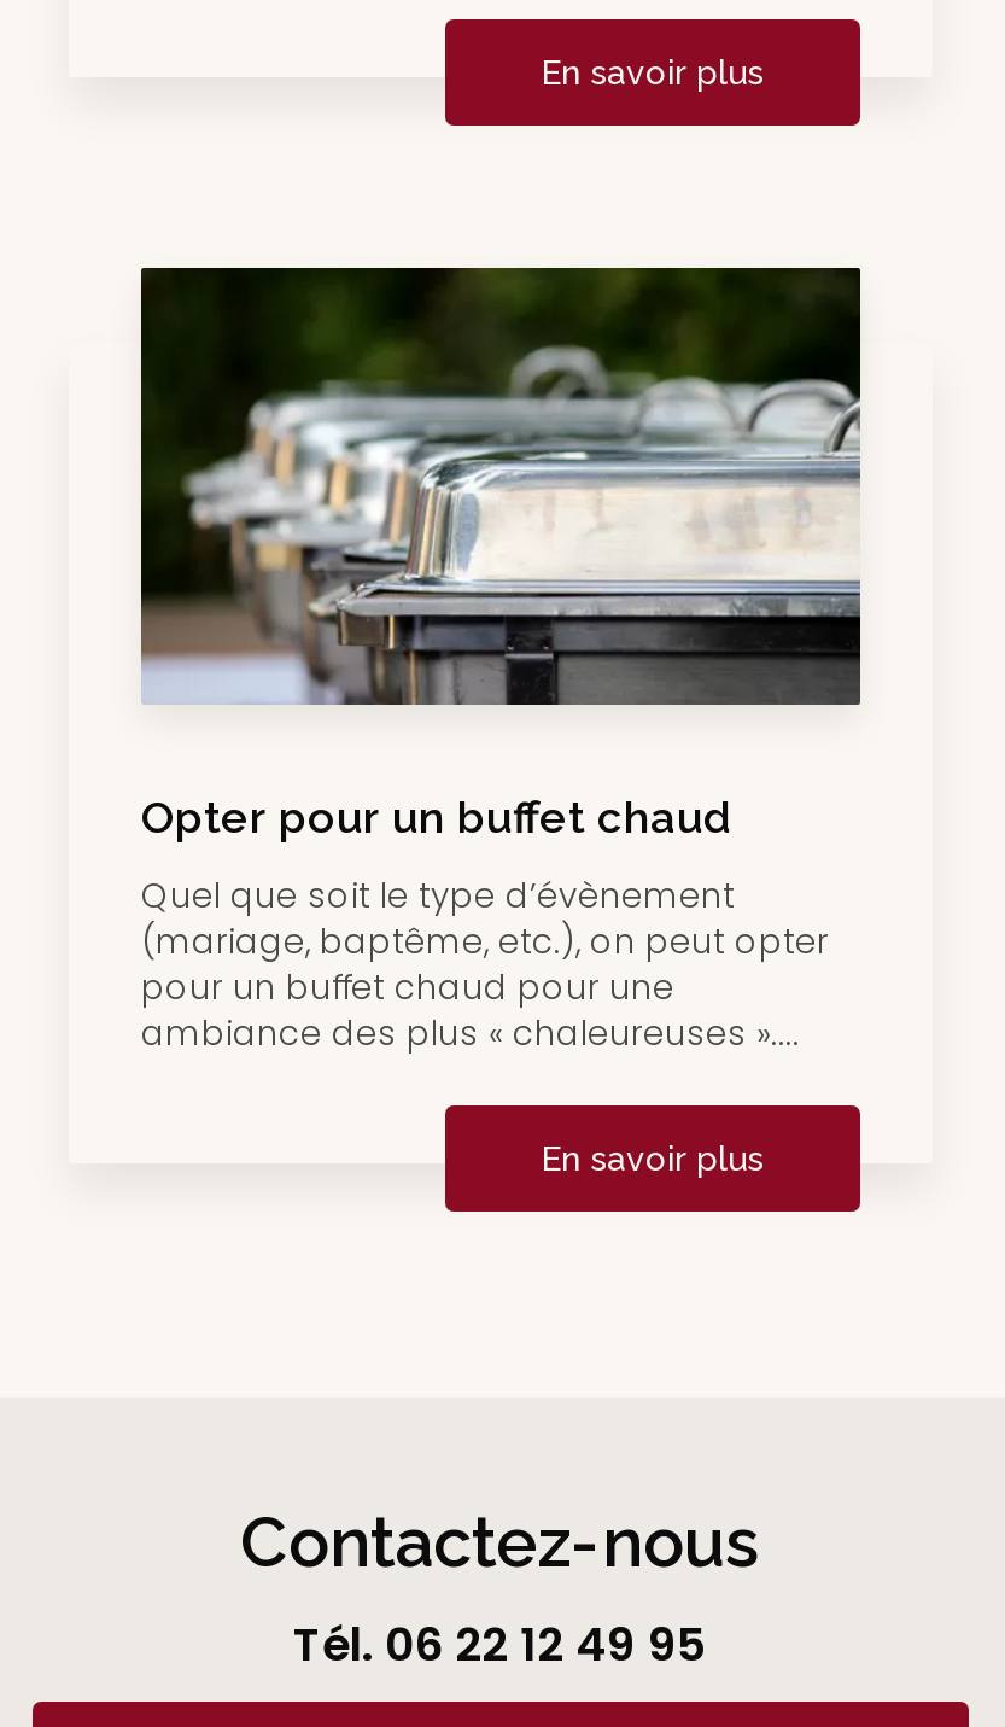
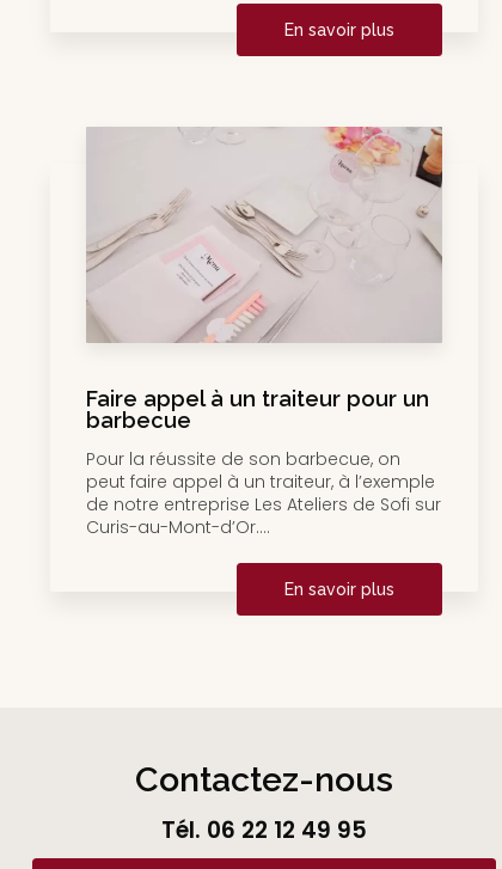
[139,266,863,842] [image] | Opter pour un buffet chaud -> [86,126,443,433] [image] | Faire appel à un traiteur pour un | barbecue
[141,871,829,1057] Quel que soit le type d’évènement | (mariage, baptême, etc.), on peut opter | pour un buffet chaud pour une | ambiance des plus « chaleureuses ».... -> [86,447,441,539] Pour la réussite de son barbecue, on | peut faire appel à un traiteur, à l’exemple | de notre entreprise Les Ateliers de Sofi sur | Curis-au-Mont-d’Or....

